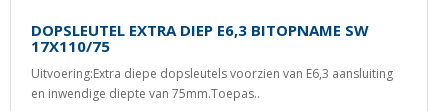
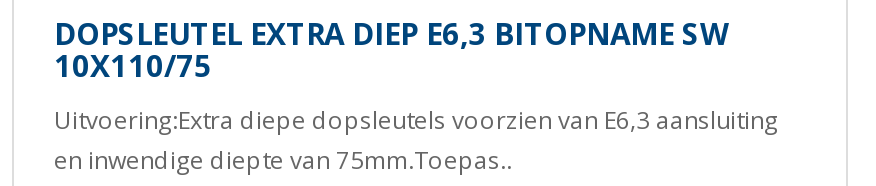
[31,36,110,56] 17X110/75 -> [54,46,212,86] 10X110/75

